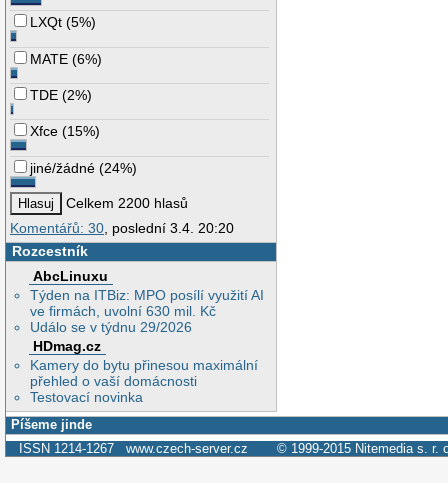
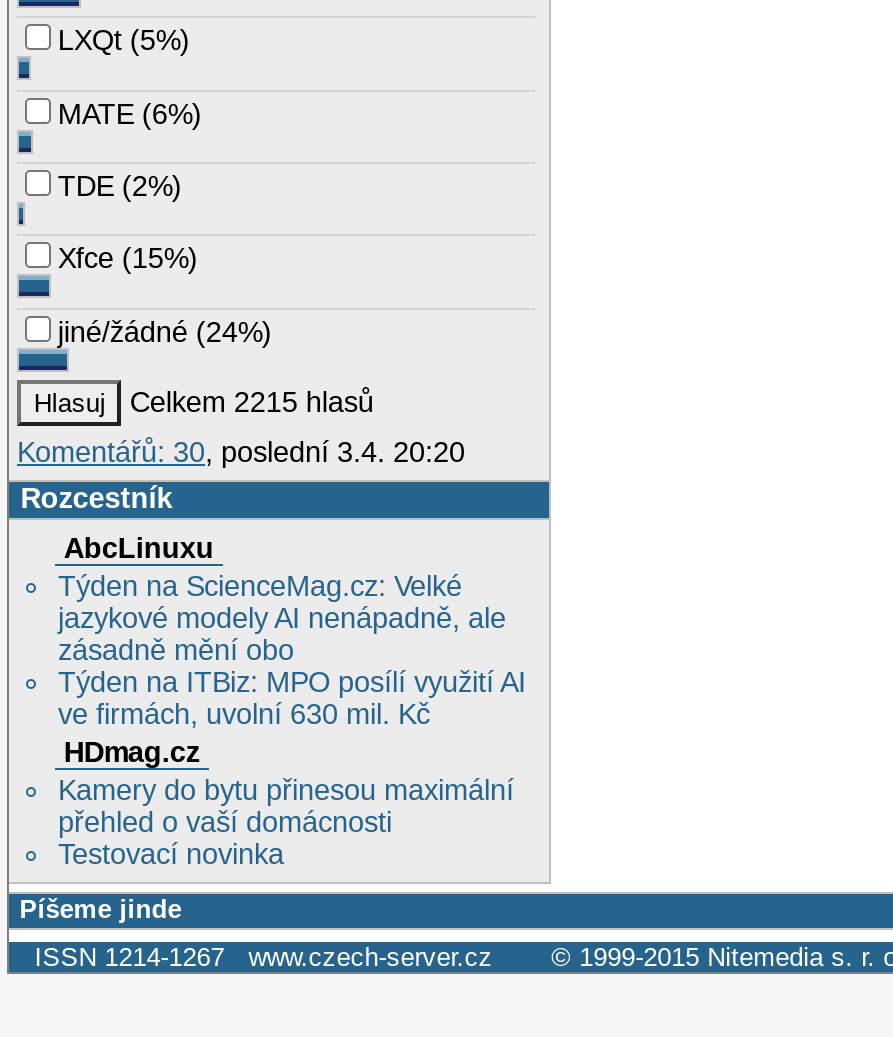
[62,195,188,211] Celkem 2200 hlasů -> [122,386,374,418] Celkem 2215 hlasů
none -> [58,570,506,666] Týden na ScienceMag.cz: Velké | jazykové modely AI nenápadně, ale | zásadně mění obo
moved [30,287,264,319] -> [58,666,526,730]: Týden na ITBiz: MPO posílí využití AI | ve firmách, uvolní 630 mil. Kč
[30,319,192,335] Událo se v týdnu 29/2026 -> none

